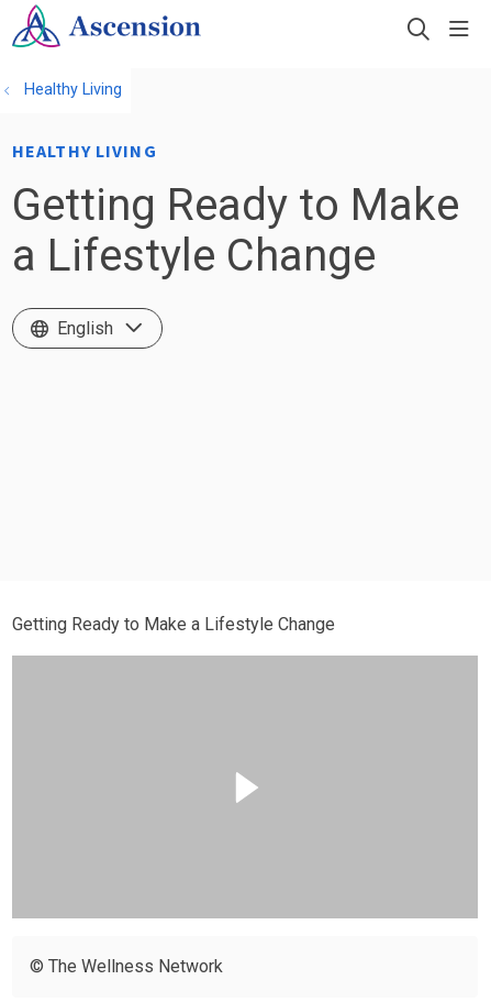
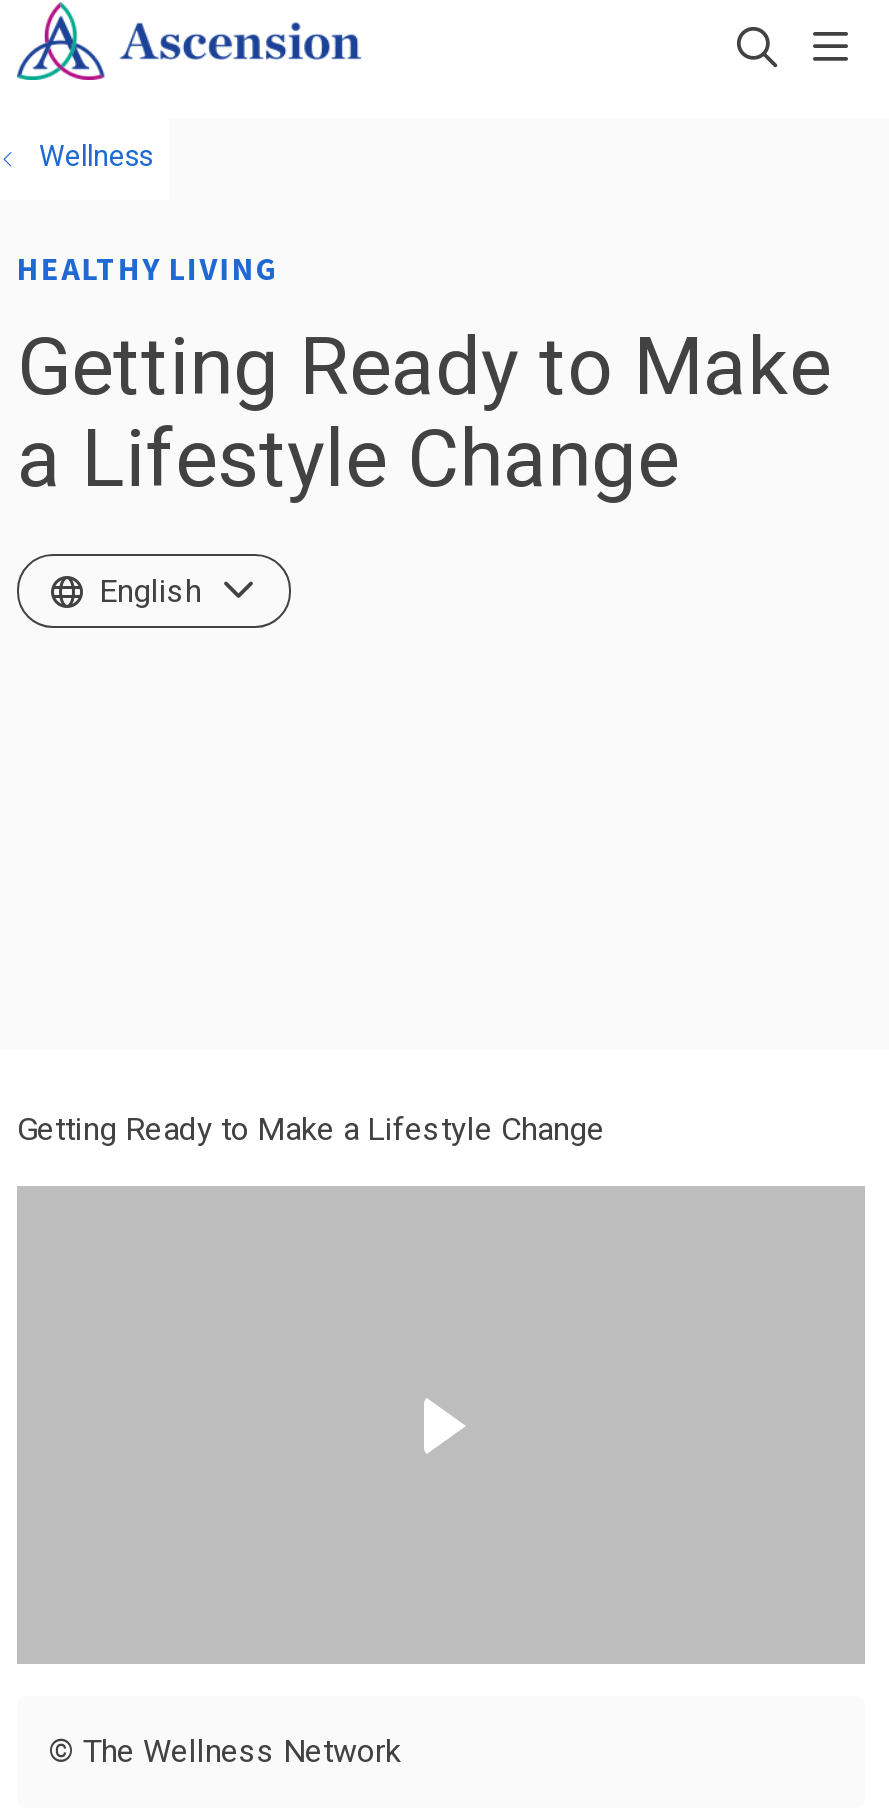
[24,81,122,99] Healthy Living -> [39,140,153,174] Wellness

